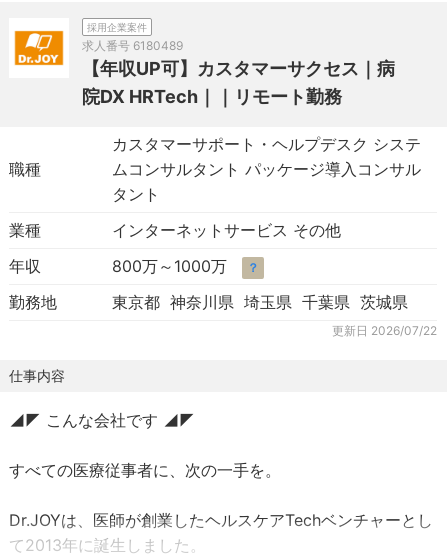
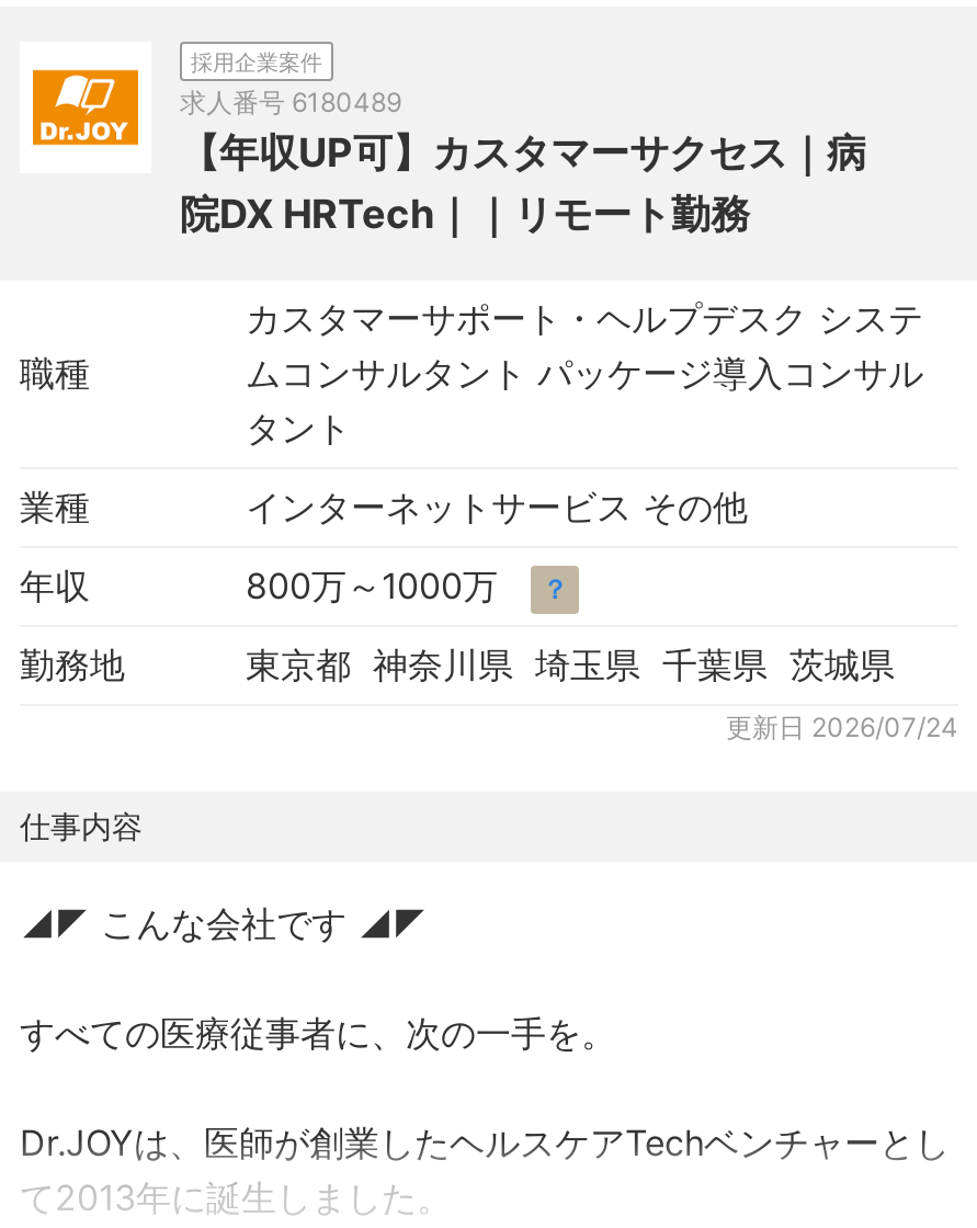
[332,323,437,338] 更新日 2026/07/22 -> [726,710,958,743] 更新日 2026/07/24

